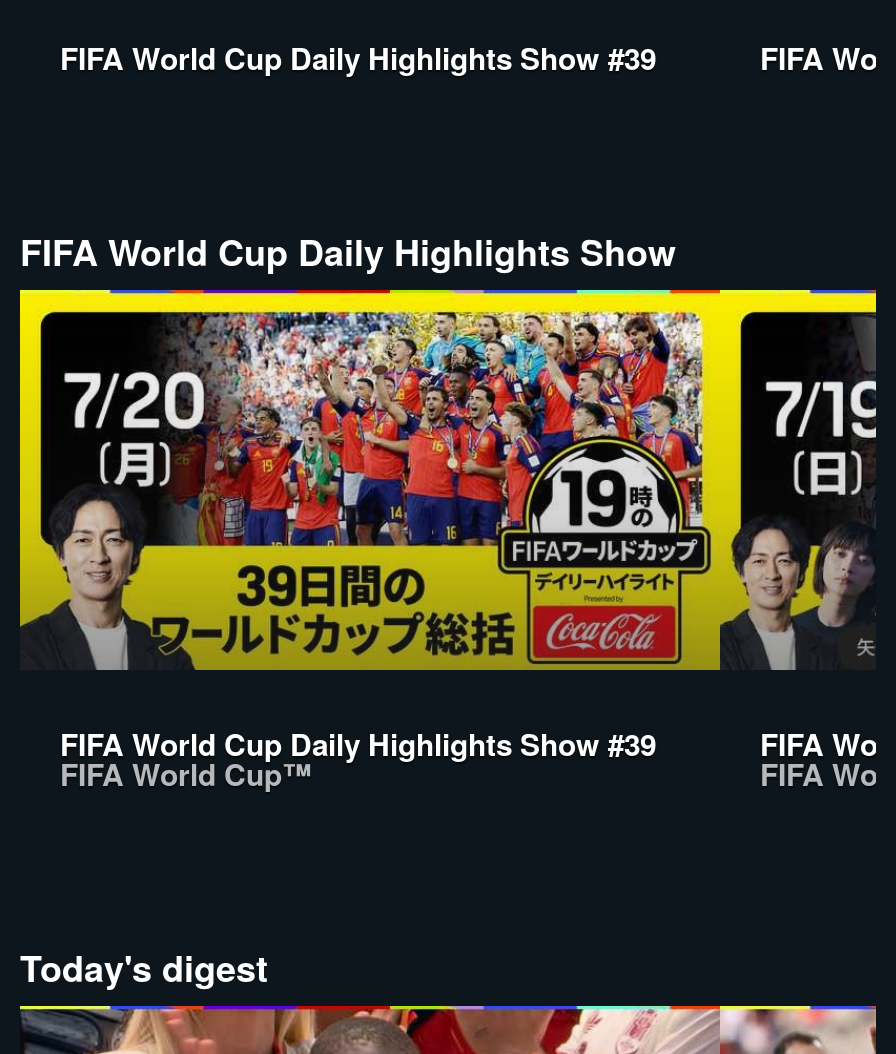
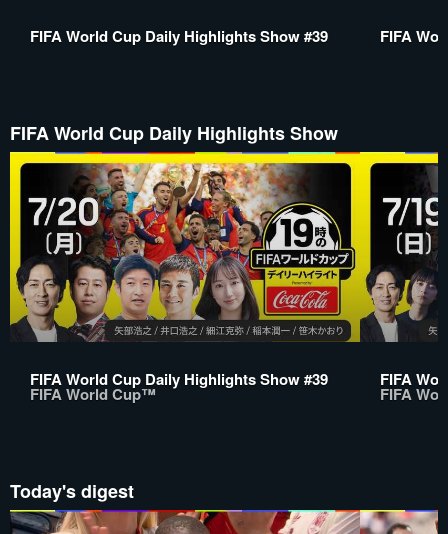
[20,310,712,672] [image] -> [9,162,356,343] [image]

